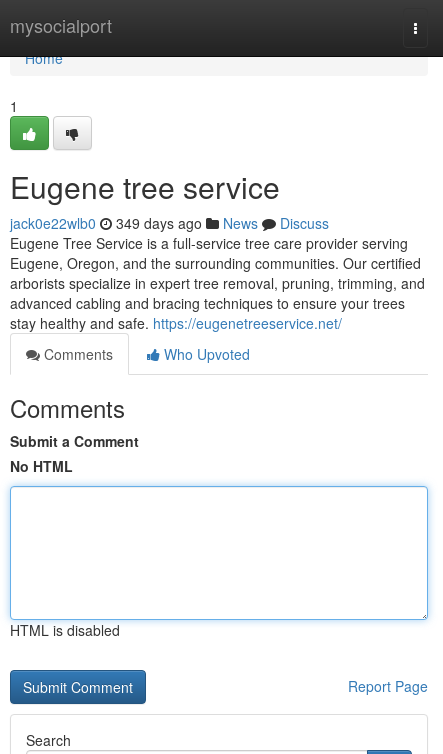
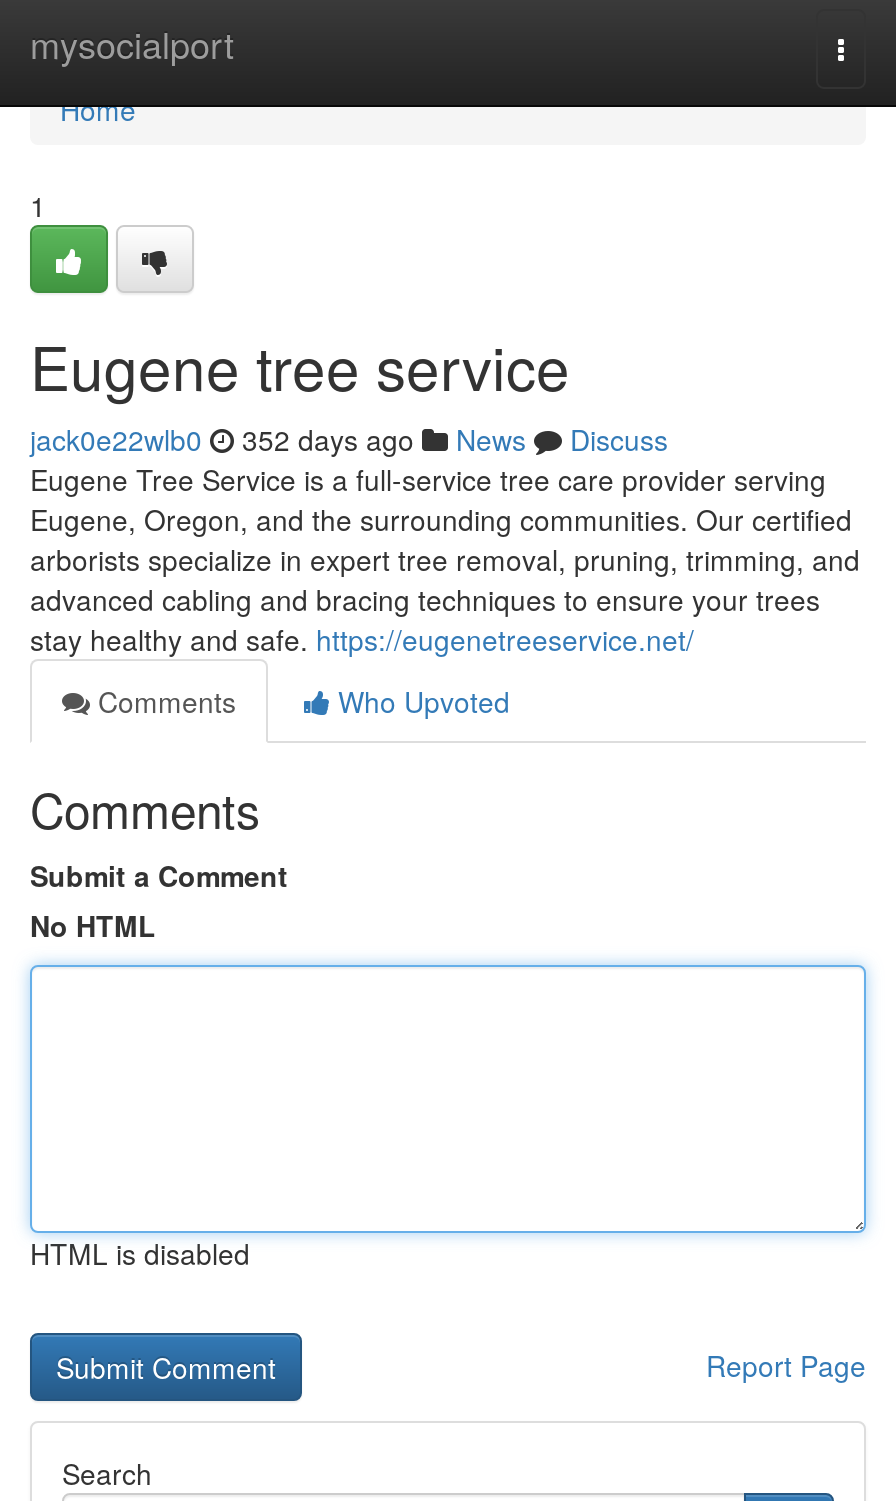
[10,213,329,233] jack0e22wlb0 349 days ago News Discuss -> [30,419,668,459] jack0e22wlb0 352 days ago News Discuss

